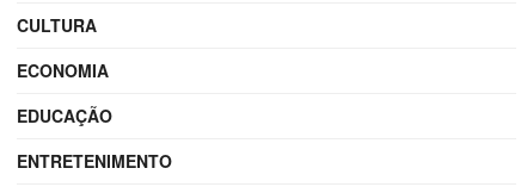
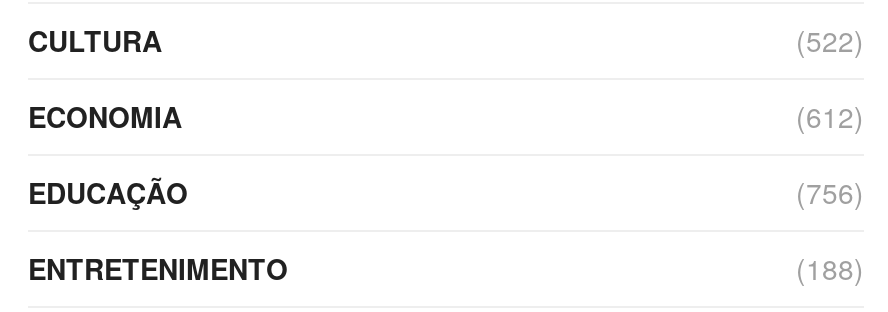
none -> [796,20,864,60] (522)
none -> [796,96,864,136] (612)
none -> [796,172,864,212] (756)
none -> [796,248,864,288] (188)

